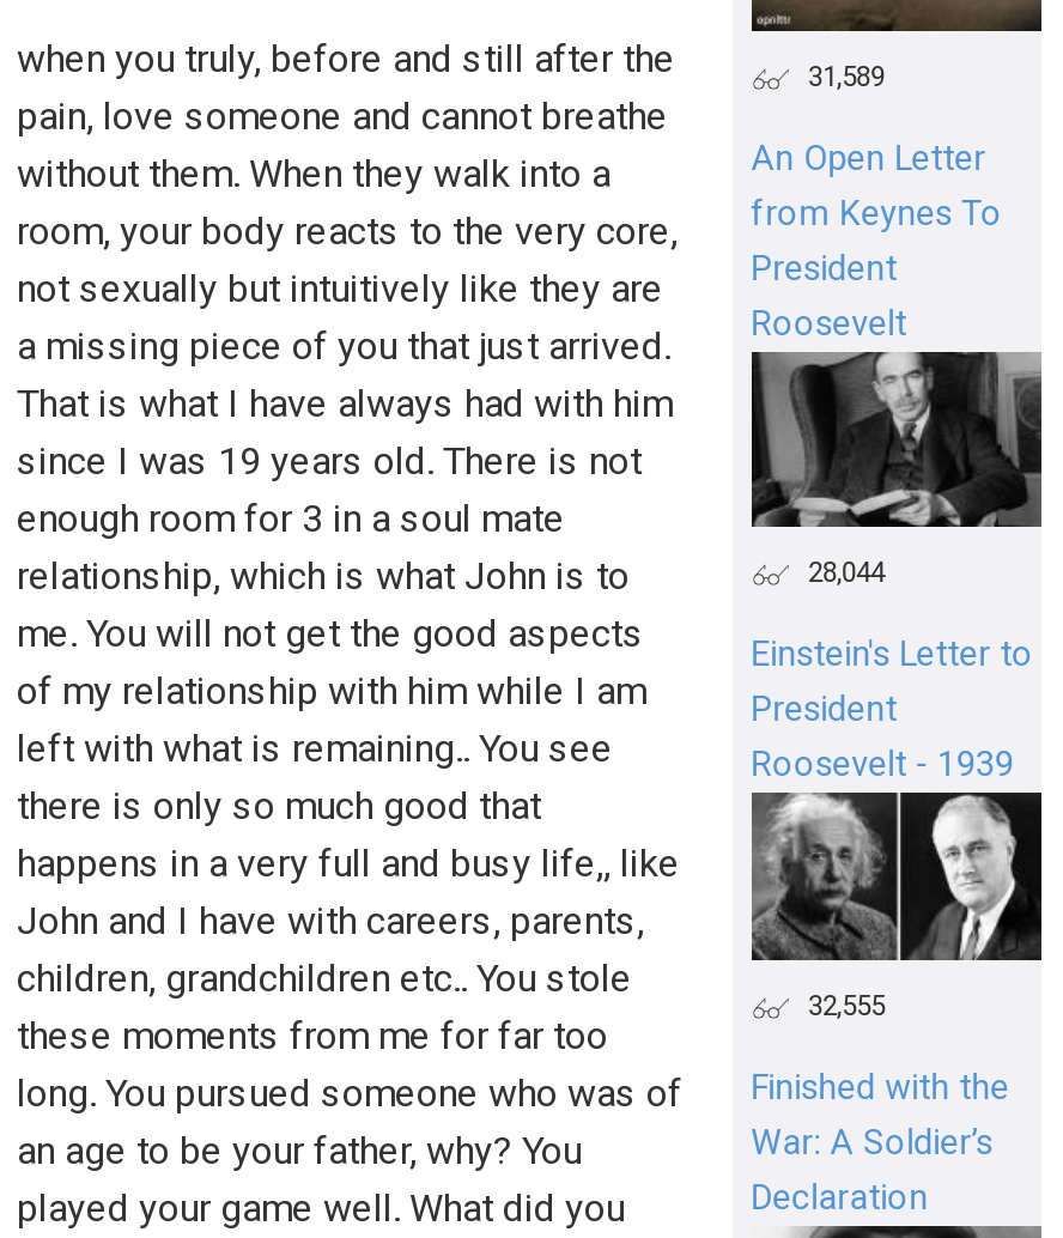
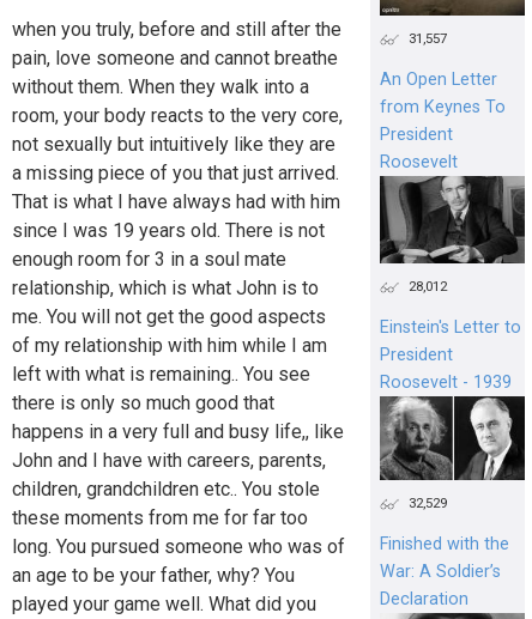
[809,60,885,94] 31,589 -> [408,30,447,47] 31,557
[809,555,885,589] 28,044 -> [408,278,447,294] 28,012
[809,990,885,1023] 32,555 -> [408,495,447,512] 32,529

